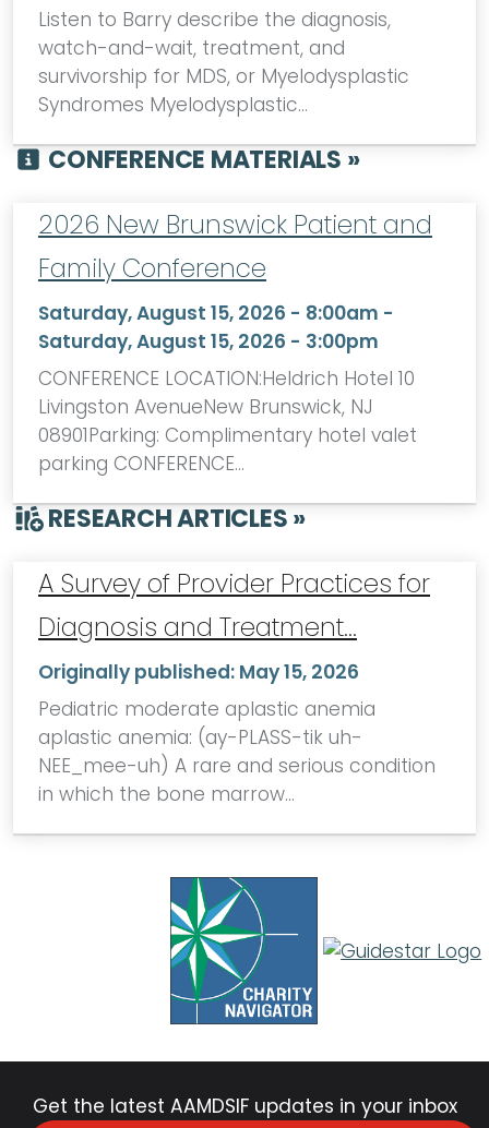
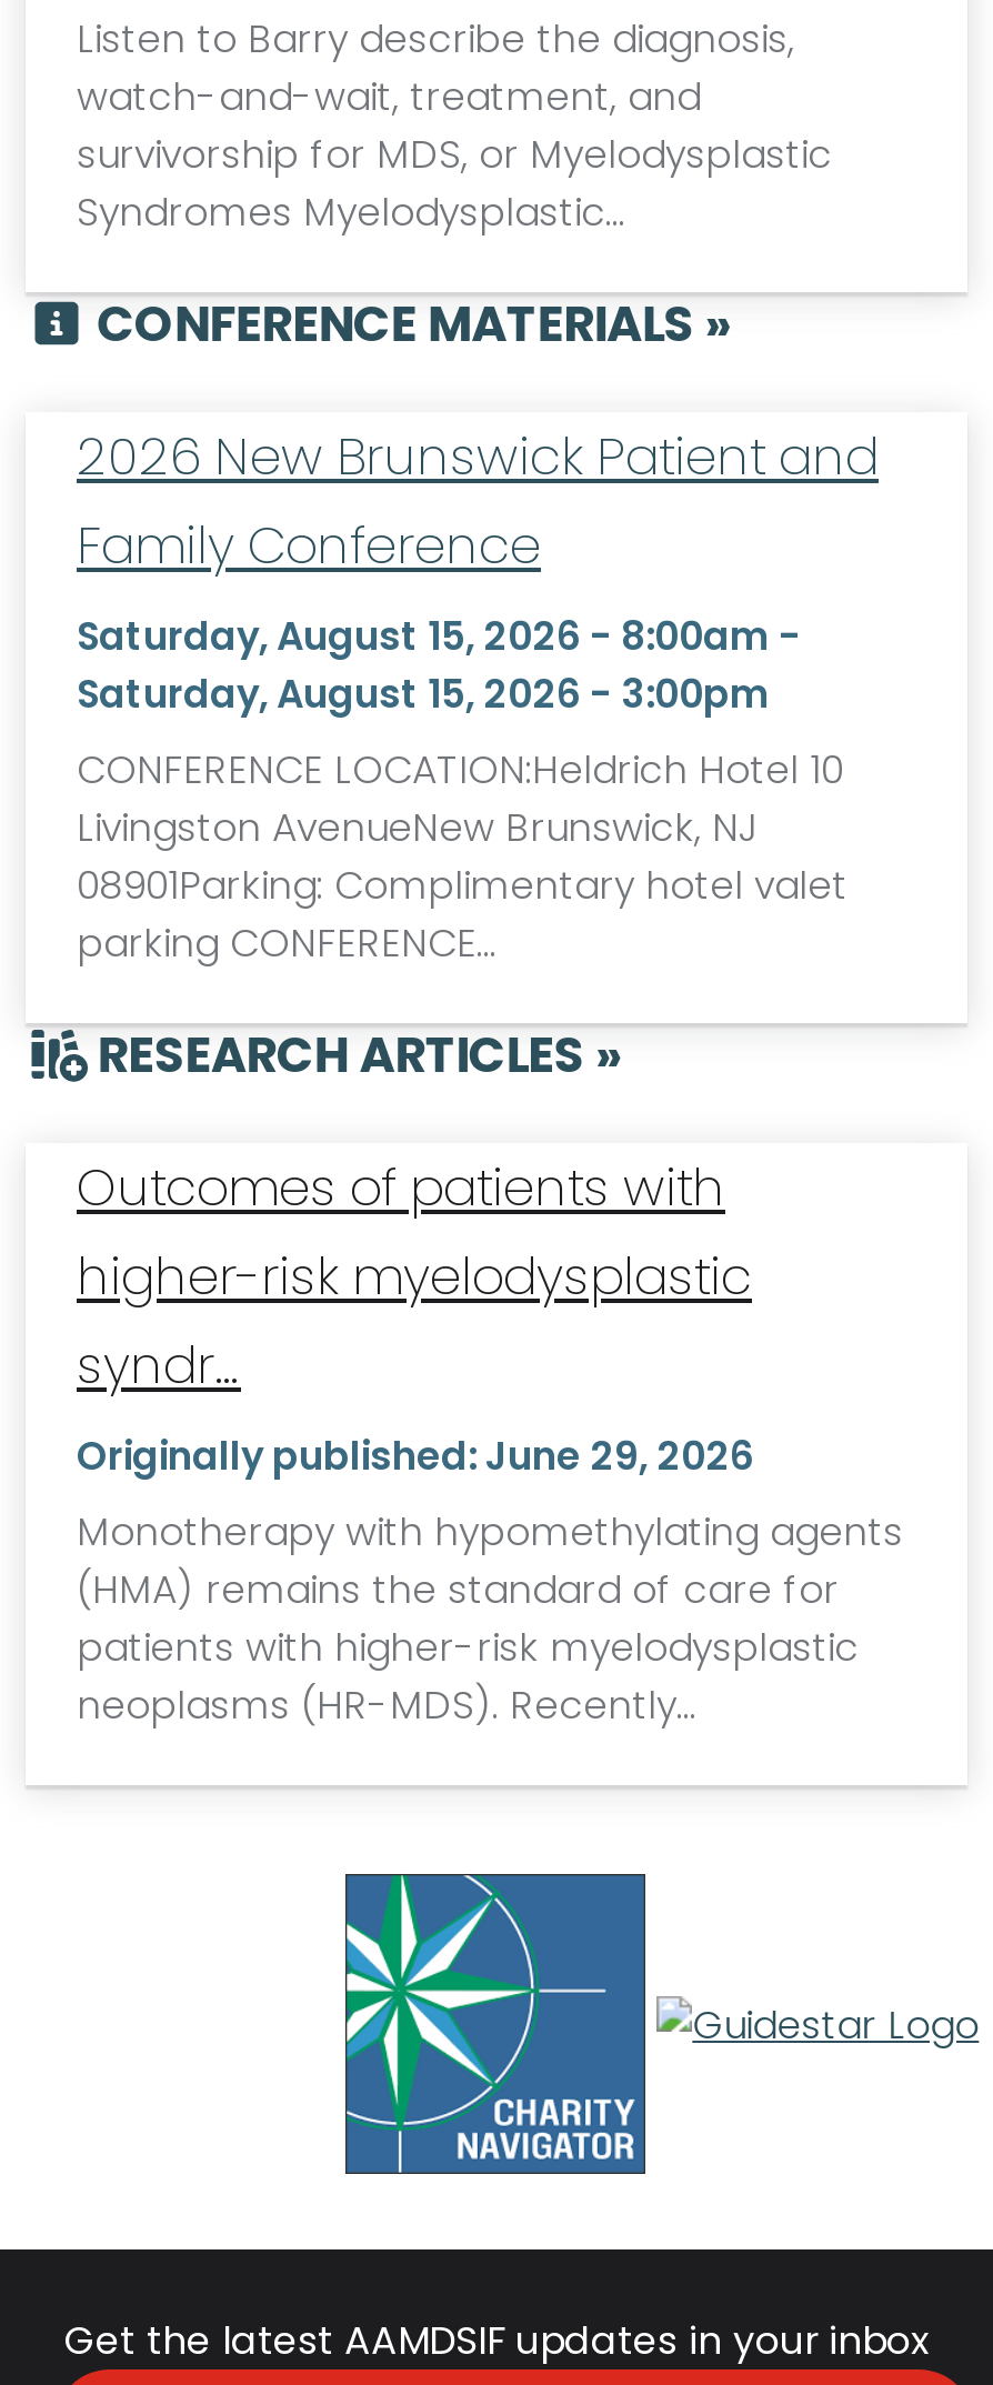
[38,567,436,808] A Survey of Provider Practices for | Diagnosis and Treatment… | Originally published: May 15, 2026 | Pediatric moderate aplastic anemia | aplastic anemia: (ay-PLASS-tik uh- | NEE_mee-uh) A rare and serious condition | in which the bone marrow… -> [77,1153,903,1733] Outcomes of patients with | higher-risk myelodysplastic | syndr… | Originally published: June 29, 2026 | Monotherapy with hypomethylating agents | (HMA) remains the standard of care for | patients with higher-risk myelodysplastic | neoplasms (HR-MDS). Recently…

